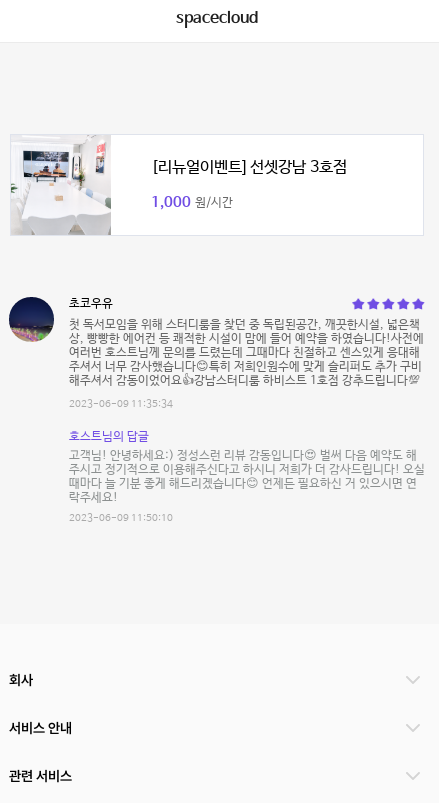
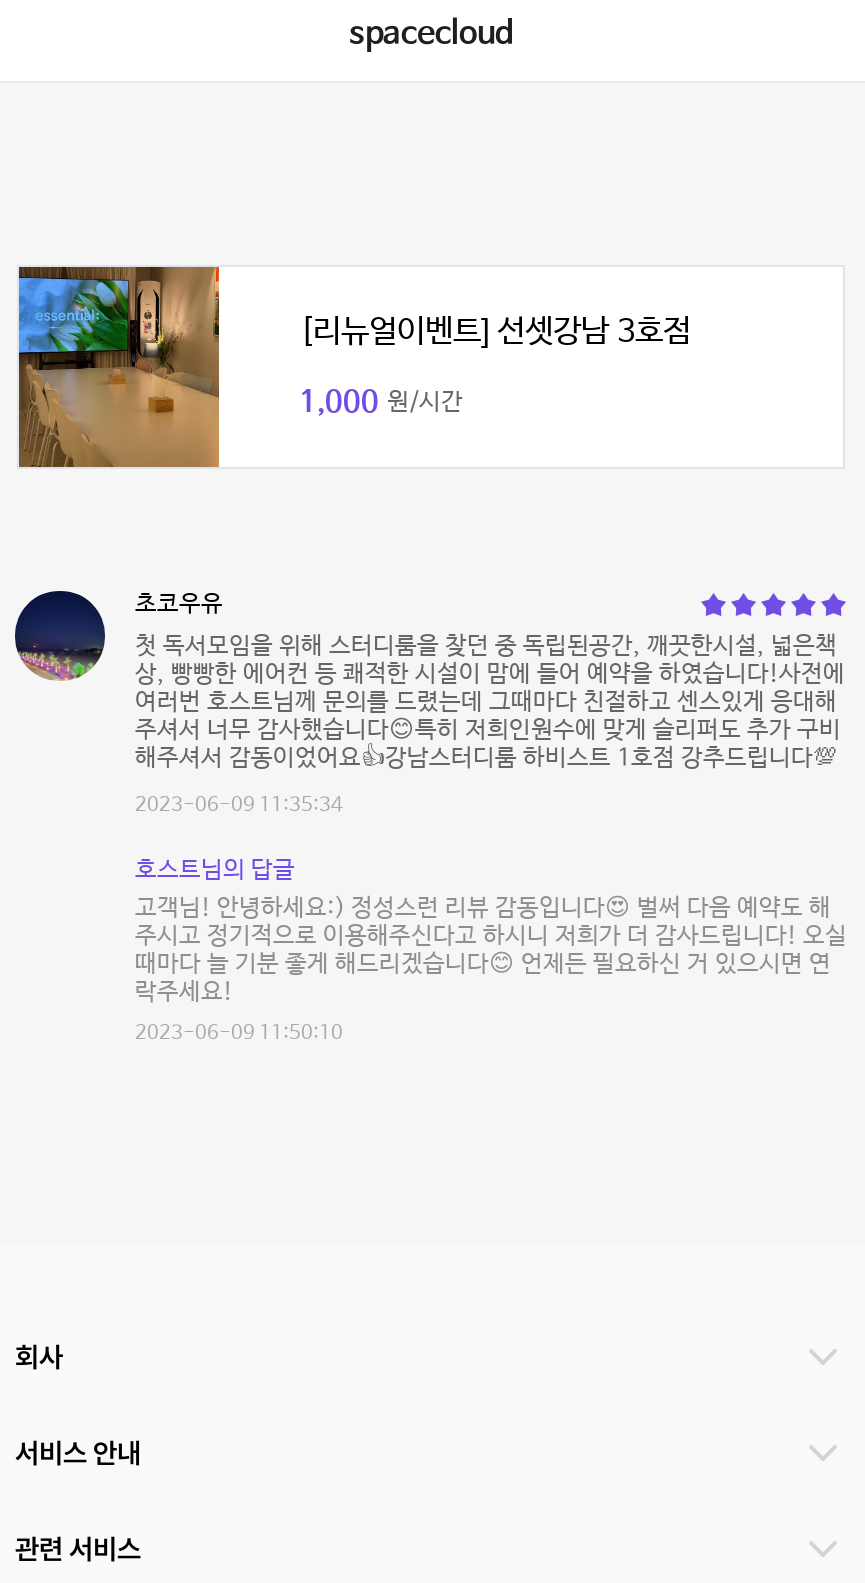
[10,135,112,236] [image] -> [17,265,221,469] [image]

